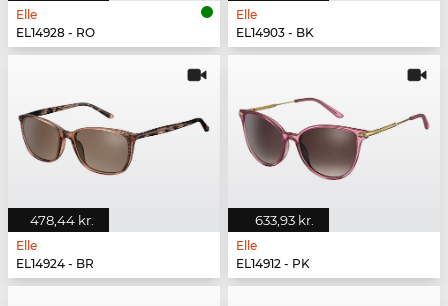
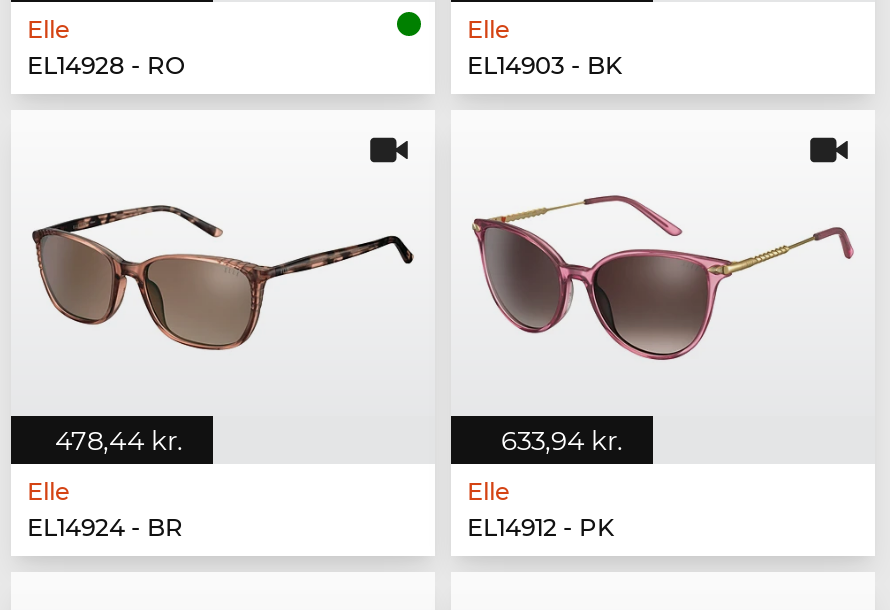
[255,212,314,228] 633,93 kr. -> [501,423,623,455] 633,94 kr.

